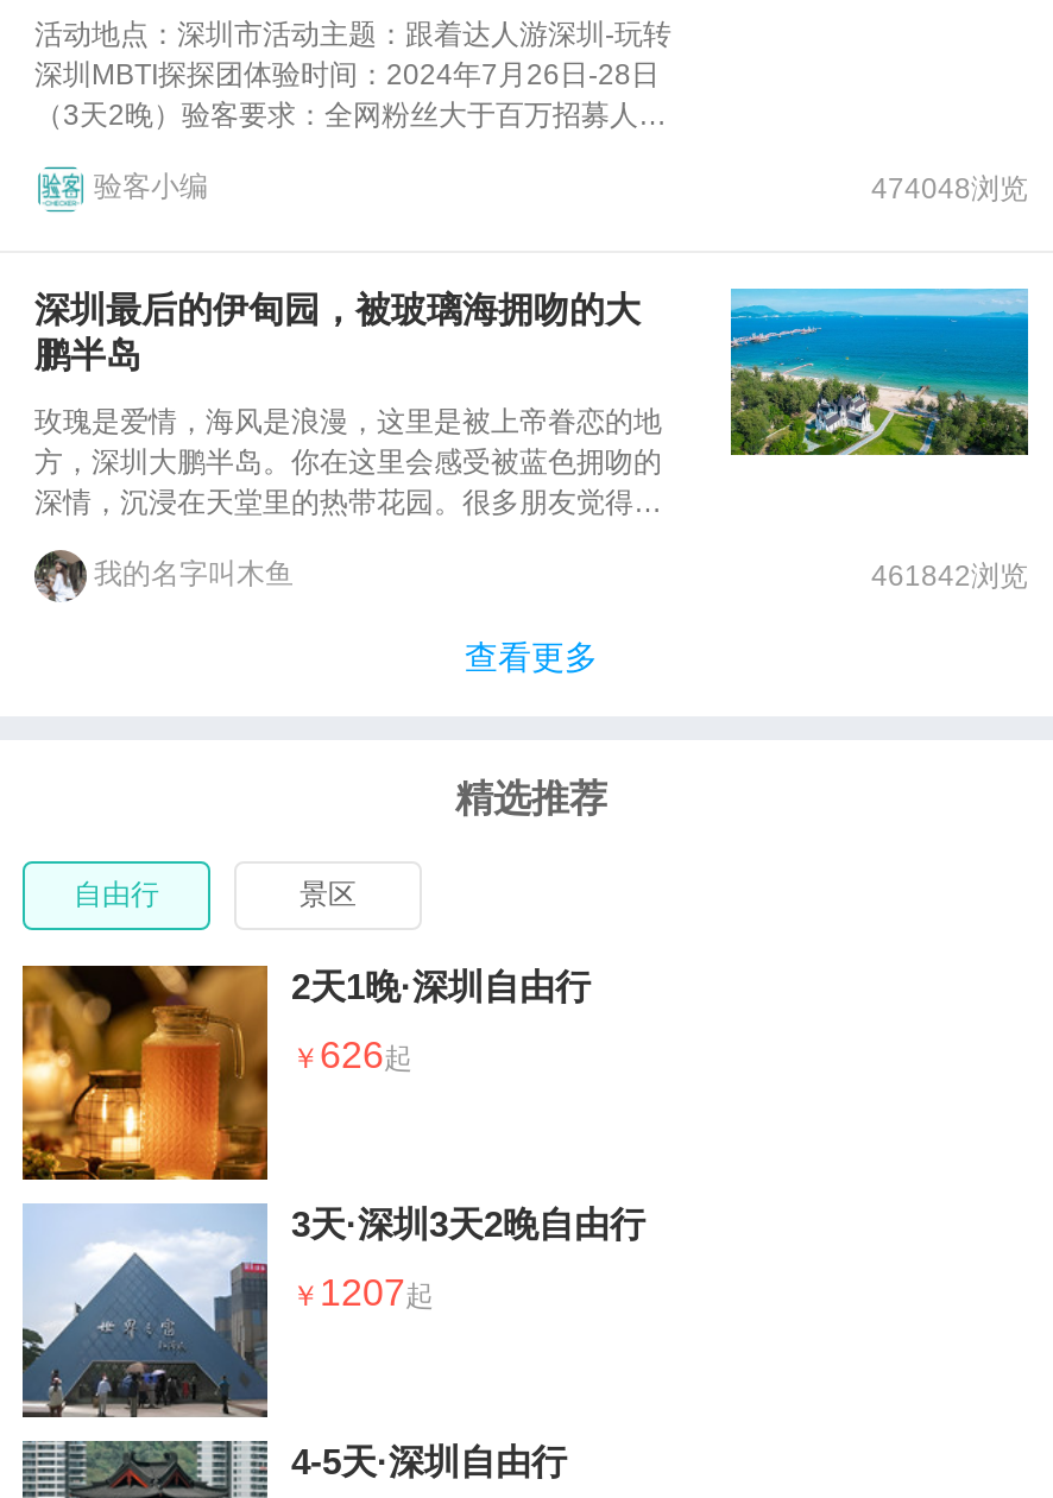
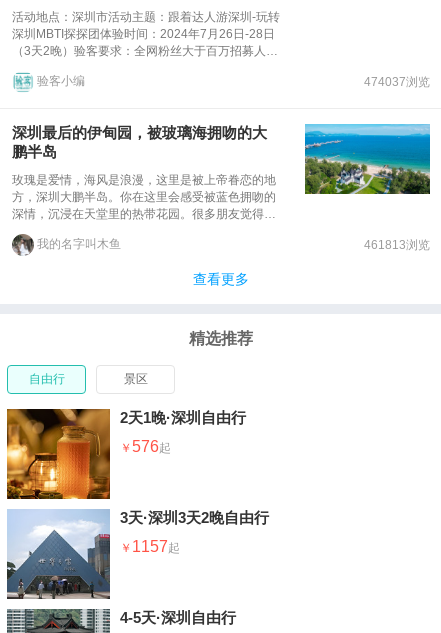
[871,171,1028,204] 474048浏览 -> [364,74,430,88] 474037浏览
[871,558,1028,592] 461842浏览 -> [364,237,430,251] 461813浏览
[320,1035,384,1075] 626 -> [132,438,159,455] 576
[320,1272,405,1313] 1207 -> [132,538,168,555] 1157

